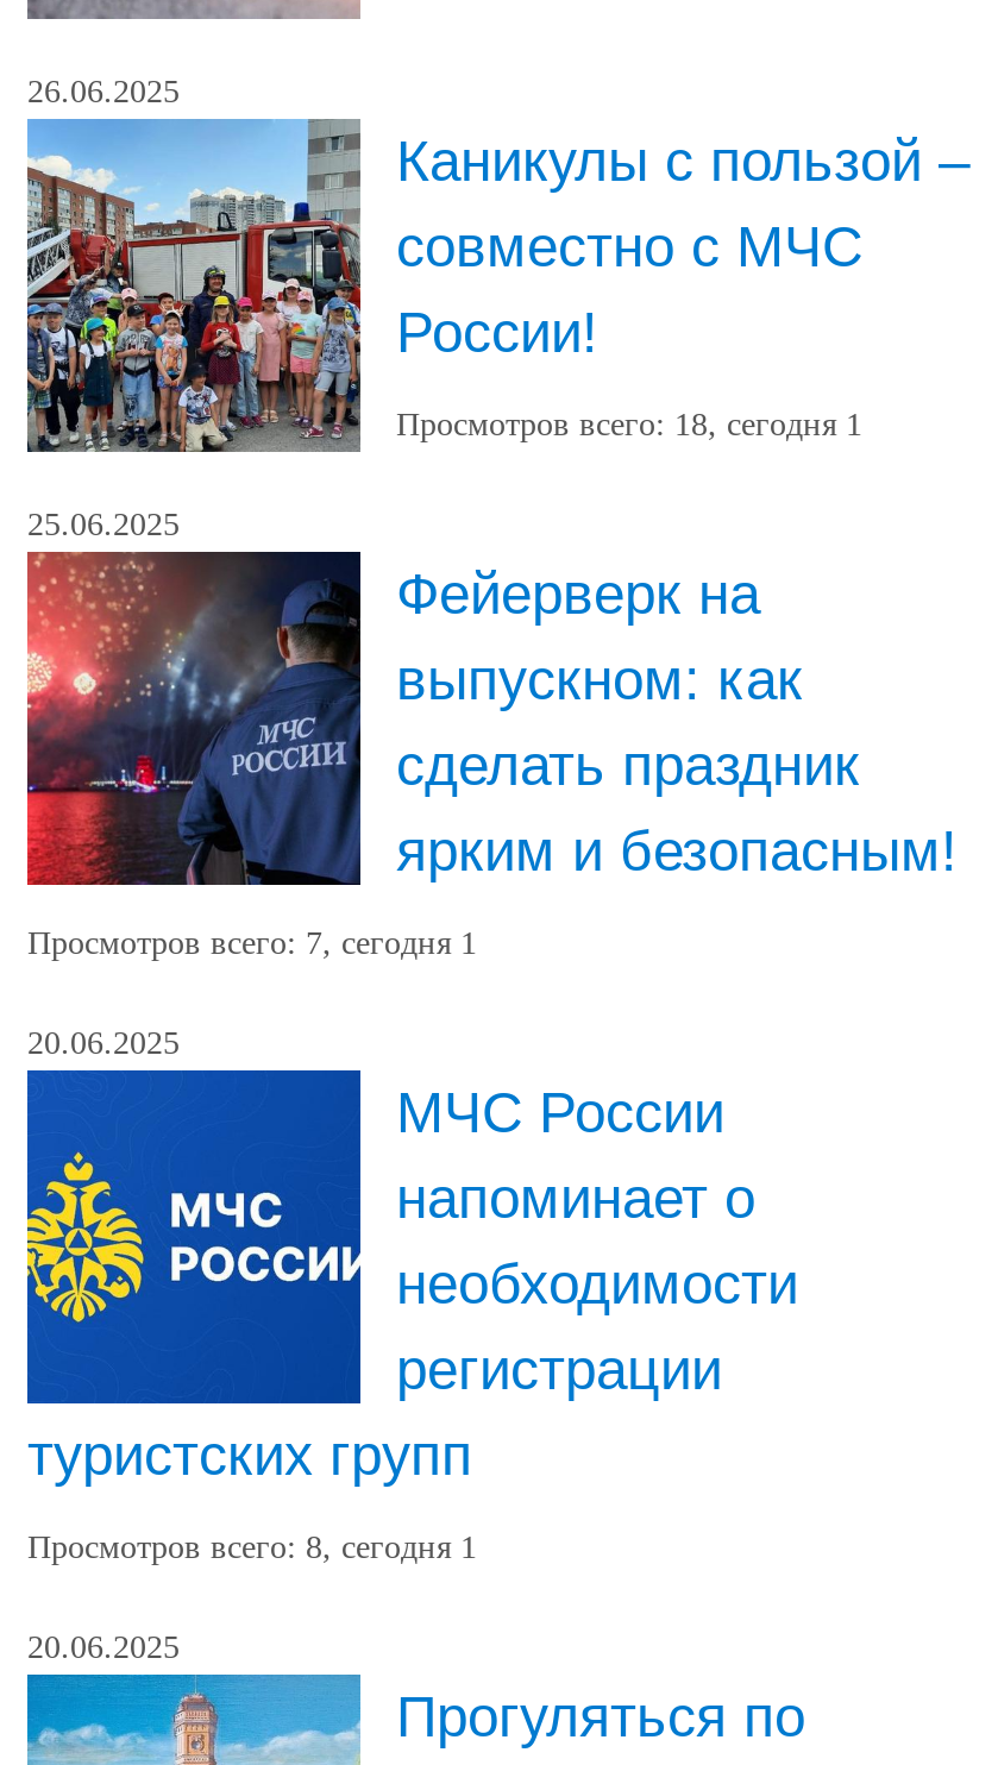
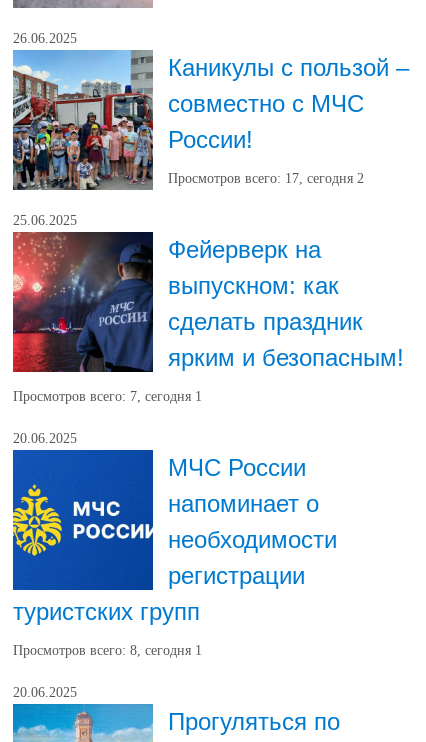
[396,407,862,442] Просмотров всего: 18, сегодня 1 -> [168,171,364,186] Просмотров всего: 17, сегодня 2

